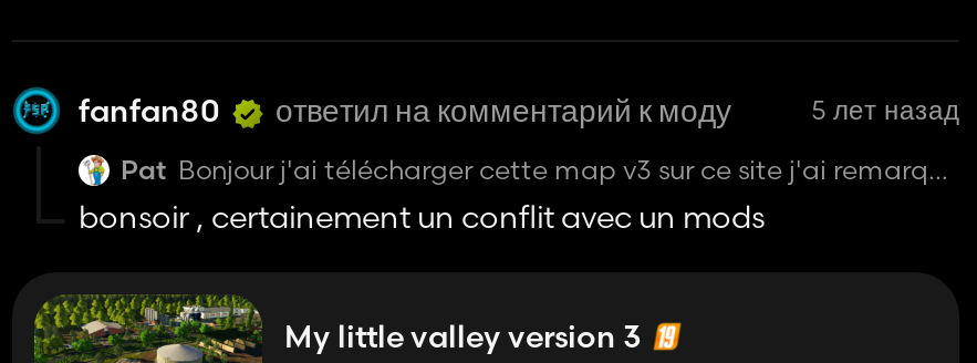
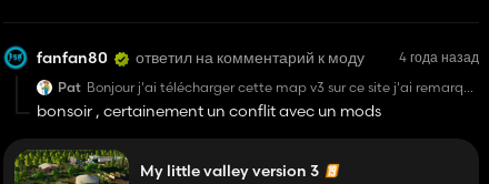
[811,93,959,126] 5 лет назад -> [399,49,479,65] 4 года назад

